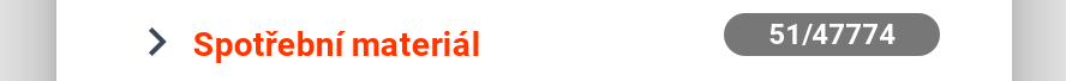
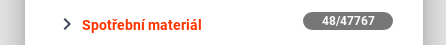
[769,18,896,51] 51/47774 -> [322,14,375,28] 48/47767

